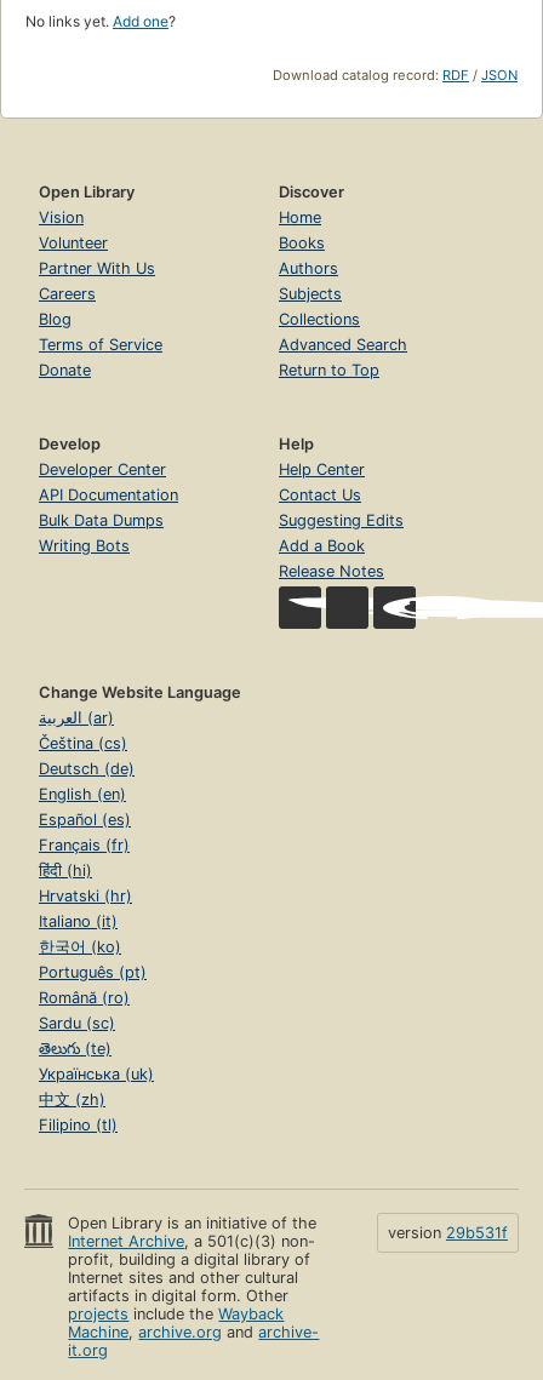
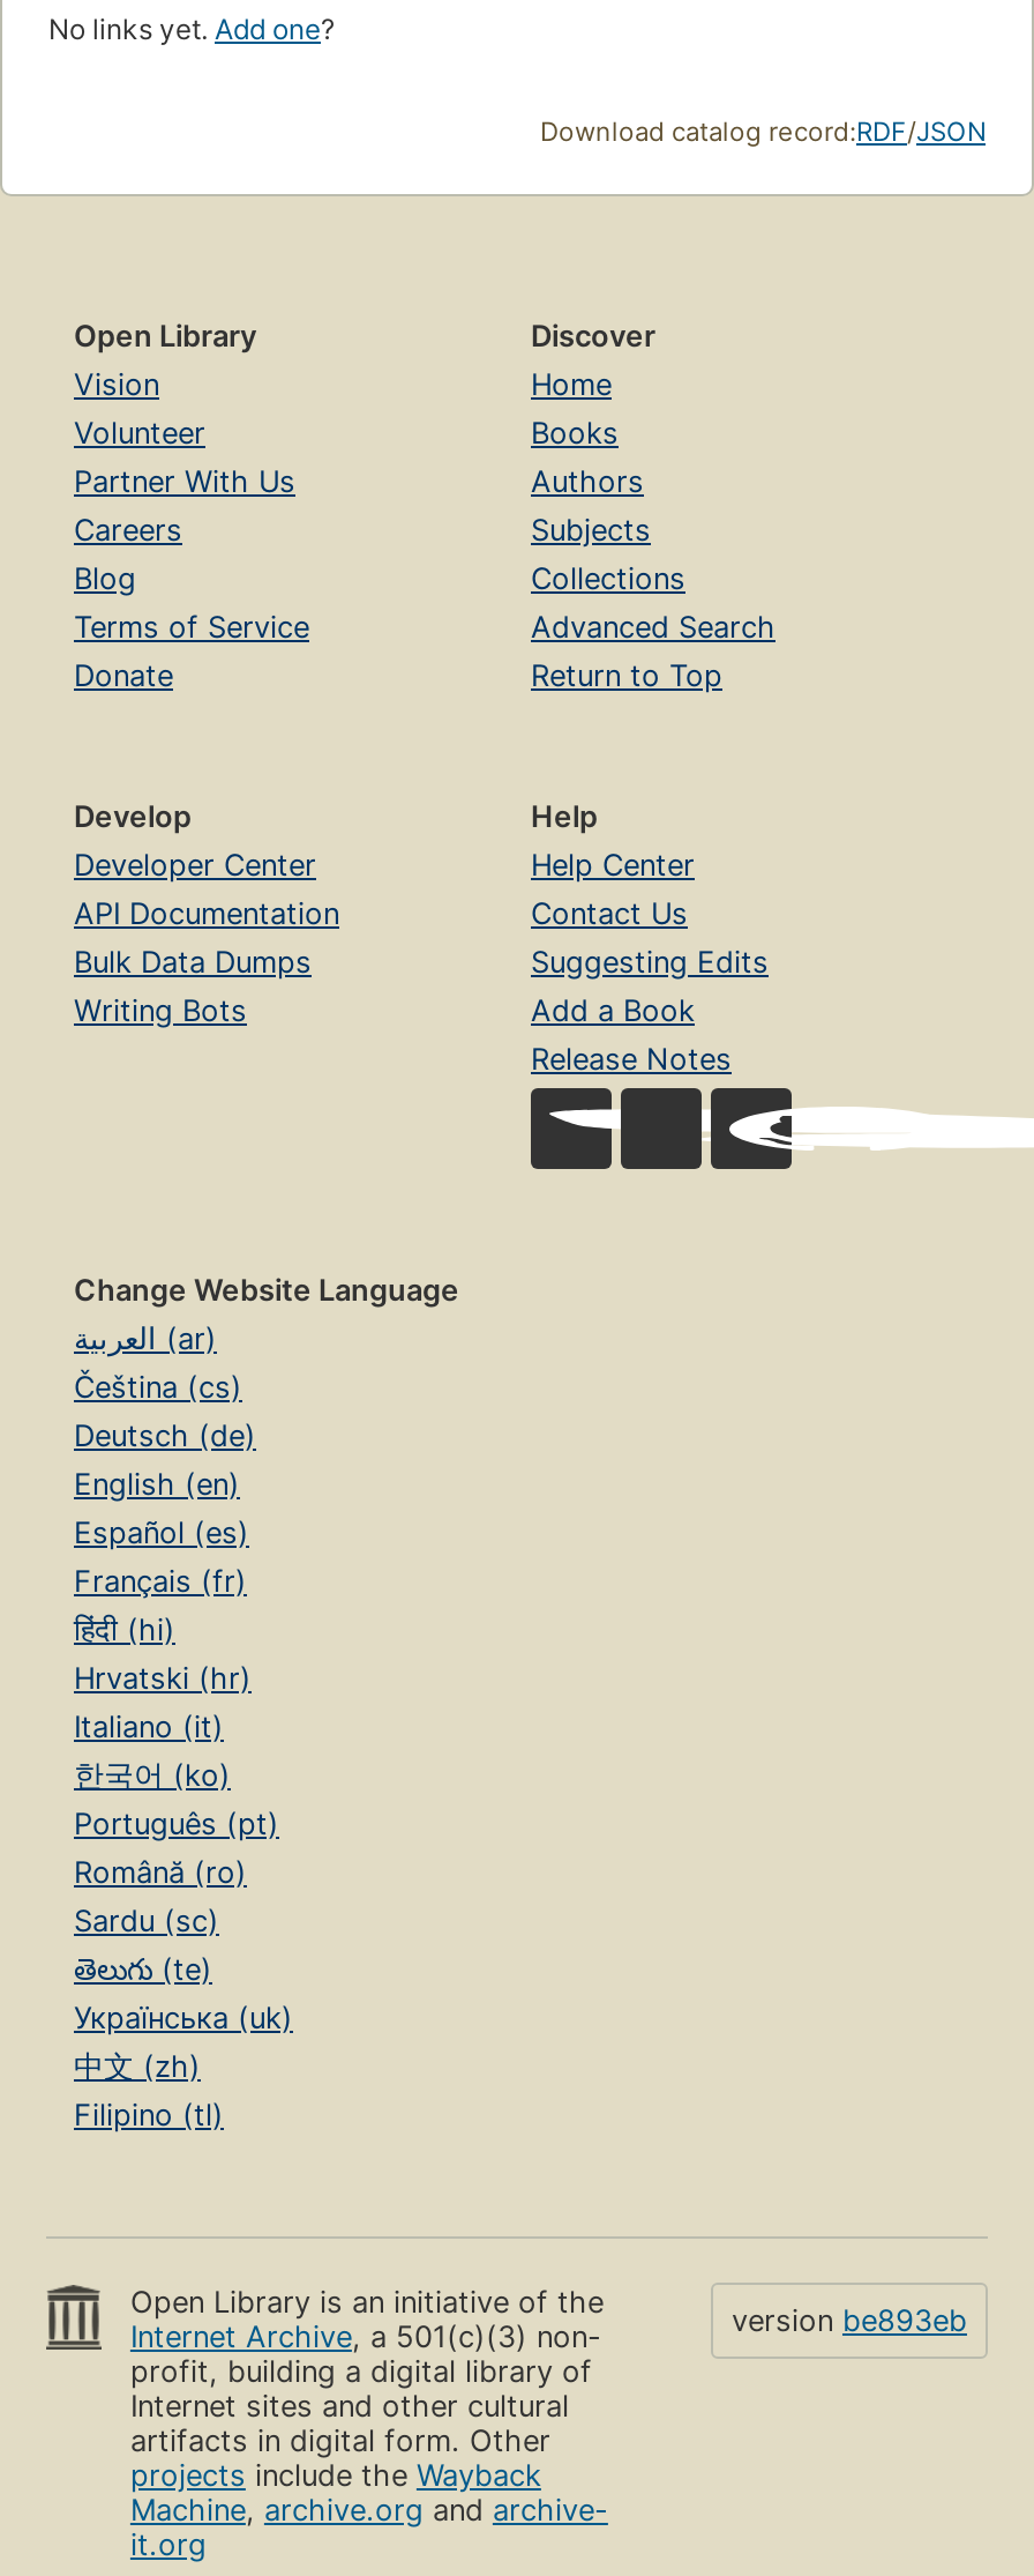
[388,1224,508,1242] version 29b531f -> [732,2304,967,2338] version be893eb

